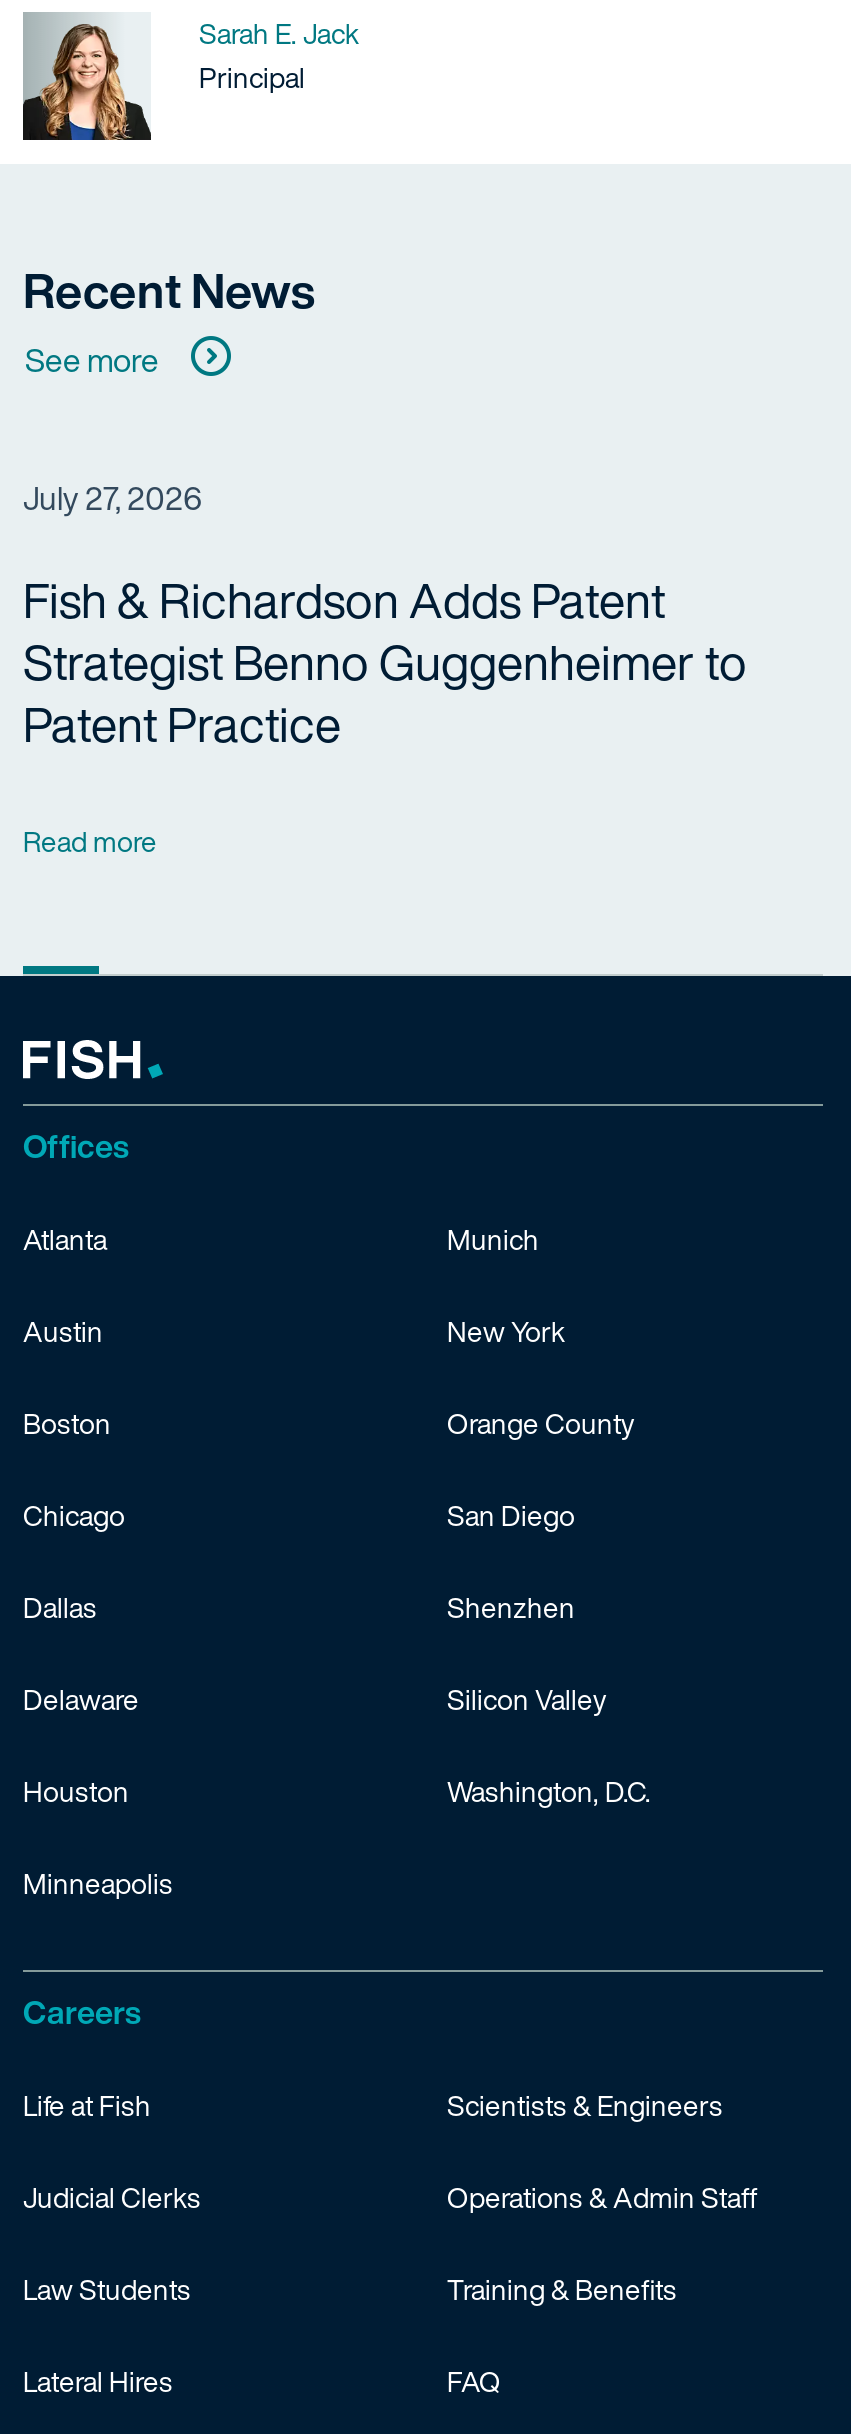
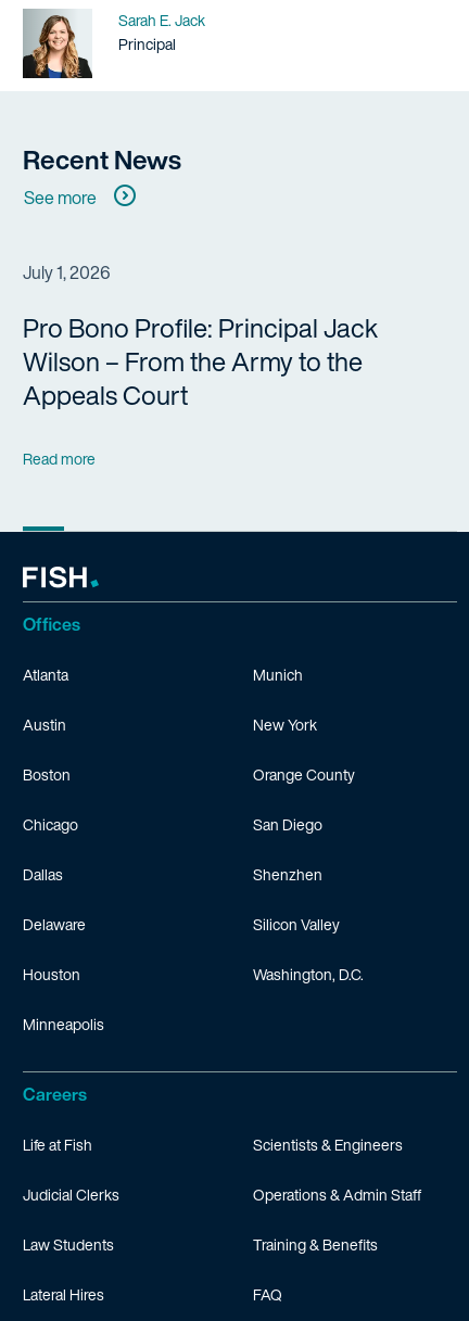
[23,474,203,522] July 27, 2026 -> [23,259,111,285] July 1, 2026
[23,564,747,760] Fish & Richardson Adds Patent | Strategist Benno Guggenheimer to | Patent Practice -> [23,308,378,415] Pro Bono Profile: Principal Jack | Wilson – From the Army to the | Appeals Court

